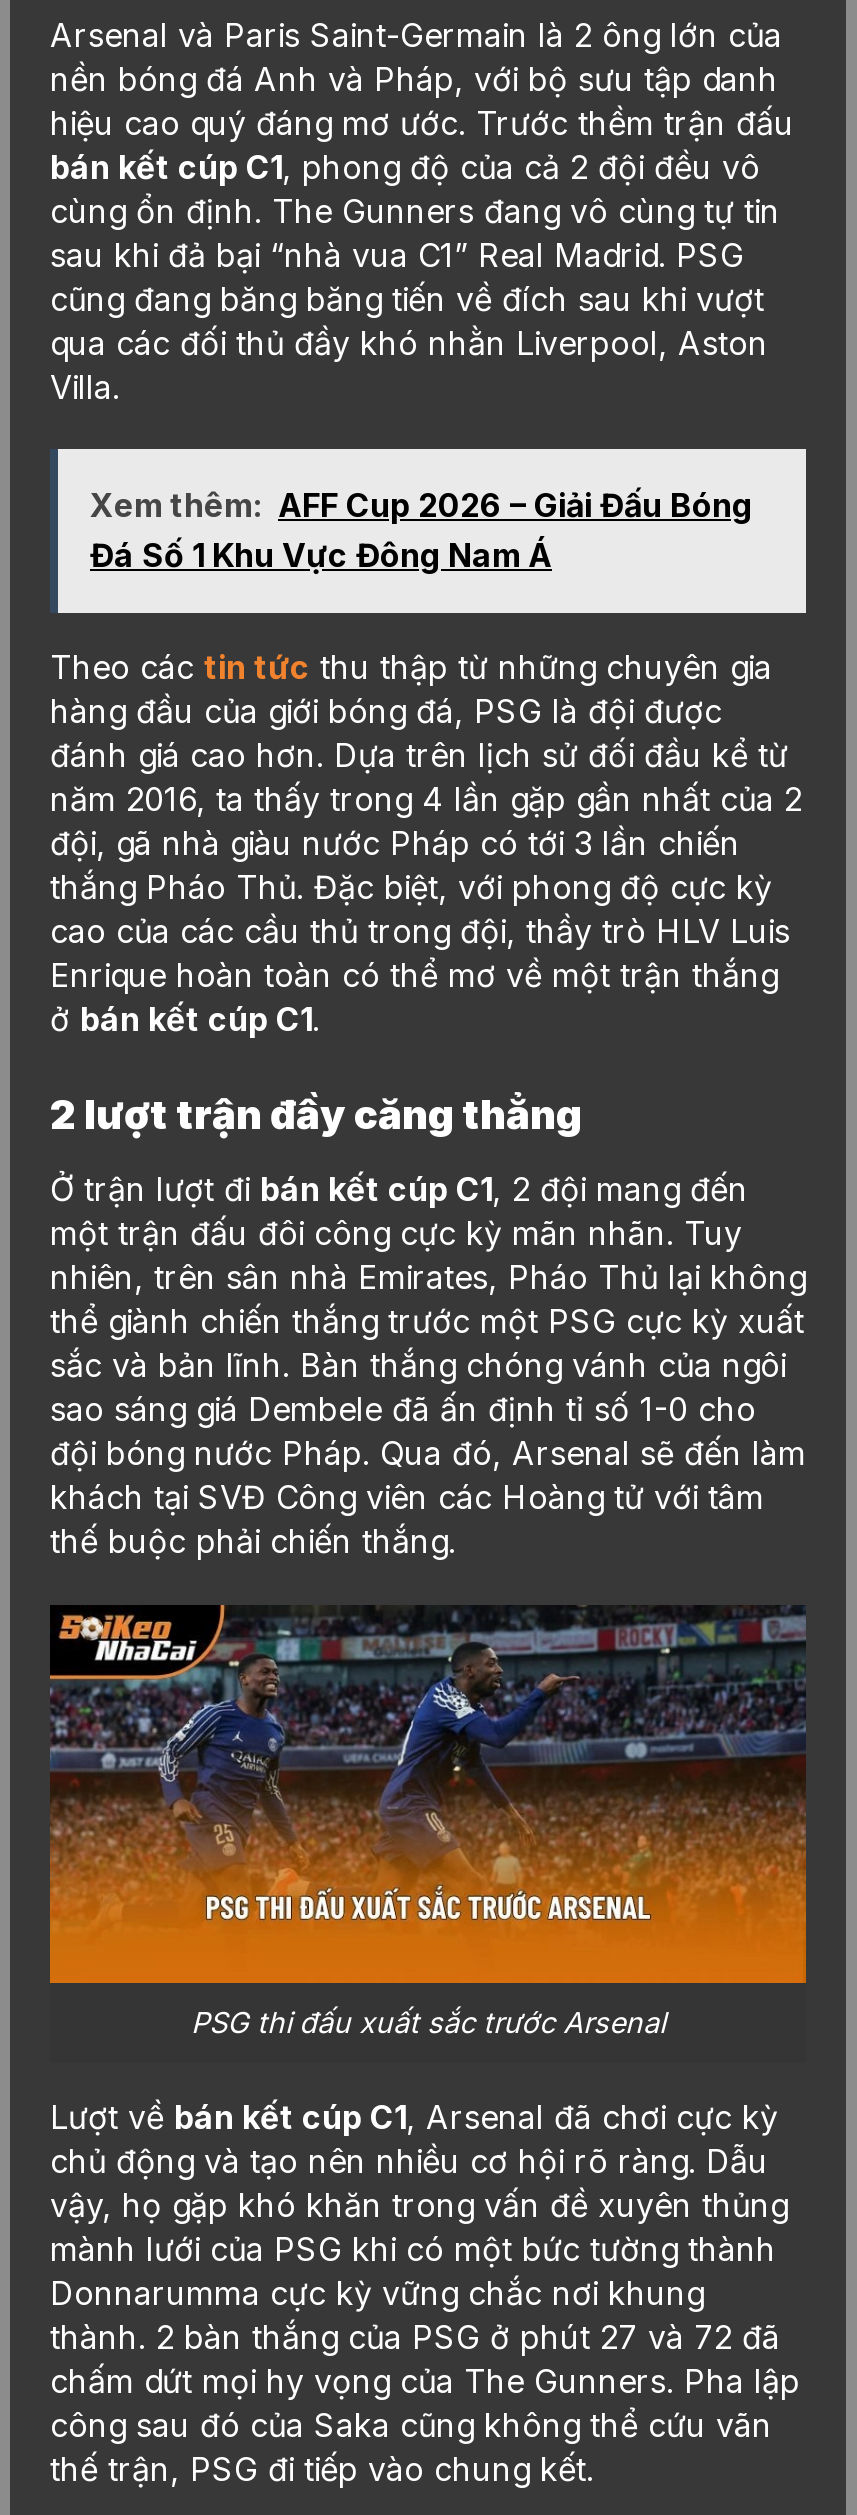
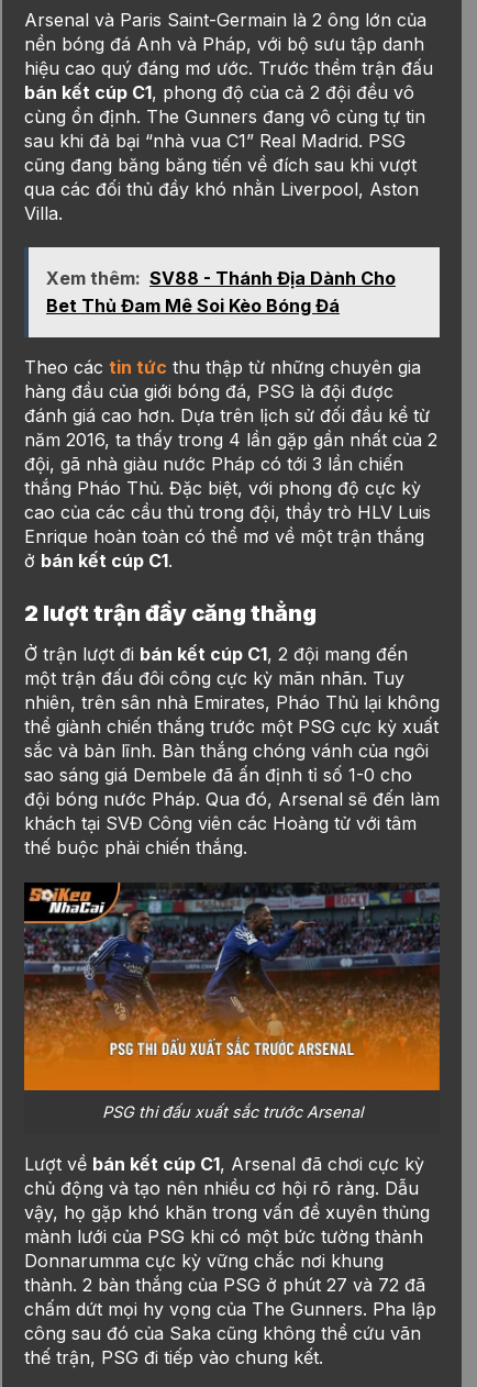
[90,486,752,576] Xem thêm: AFF Cup 2026 – Giải Đấu Bóng | Đá Số 1 Khu Vực Đông Nam Á -> [46,268,396,317] Xem thêm: SV88 - Thánh Địa Dành Cho | Bet Thủ Đam Mê Soi Kèo Bóng Đá

